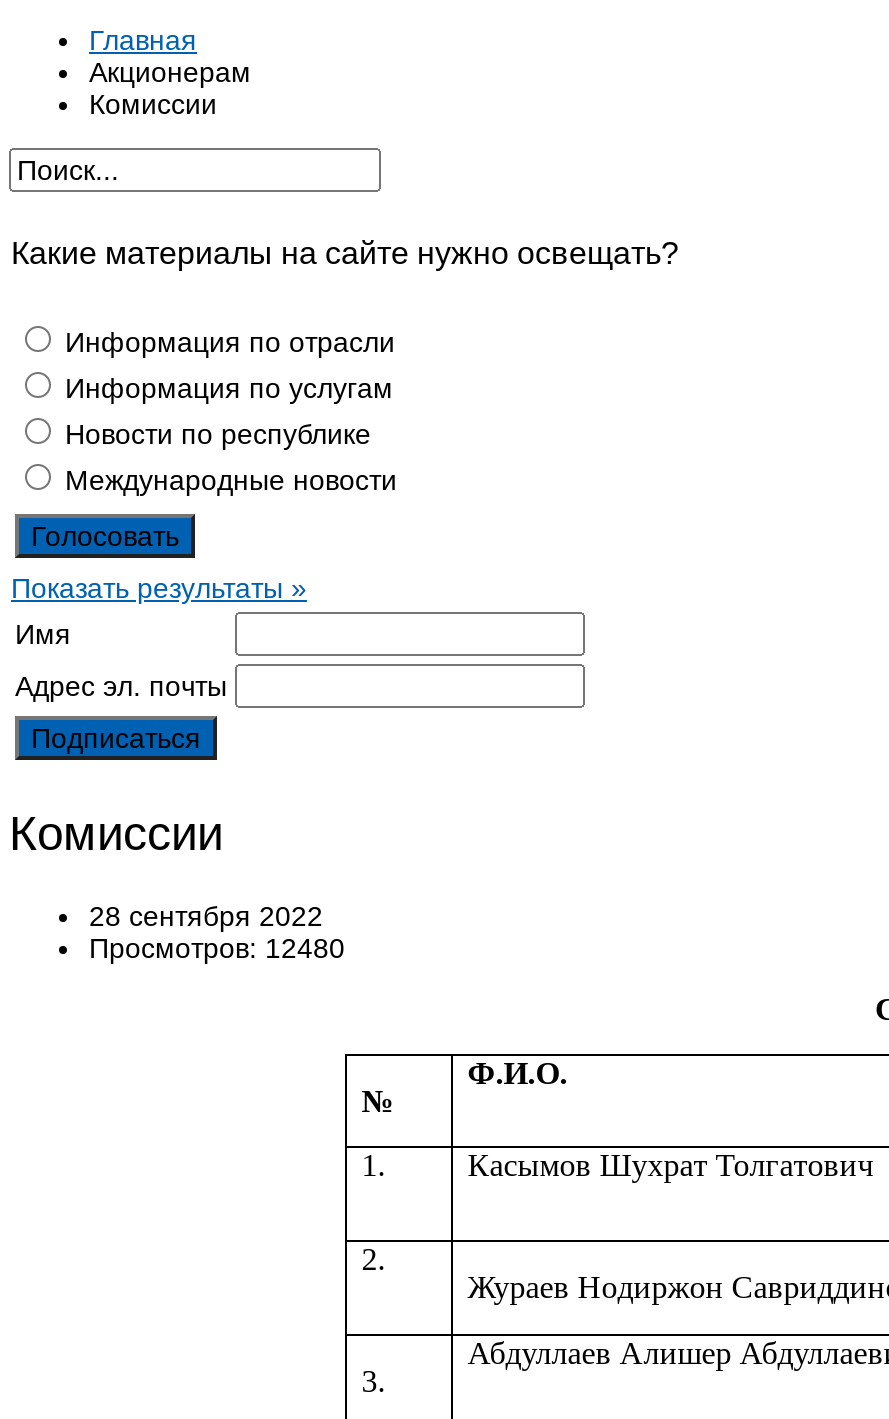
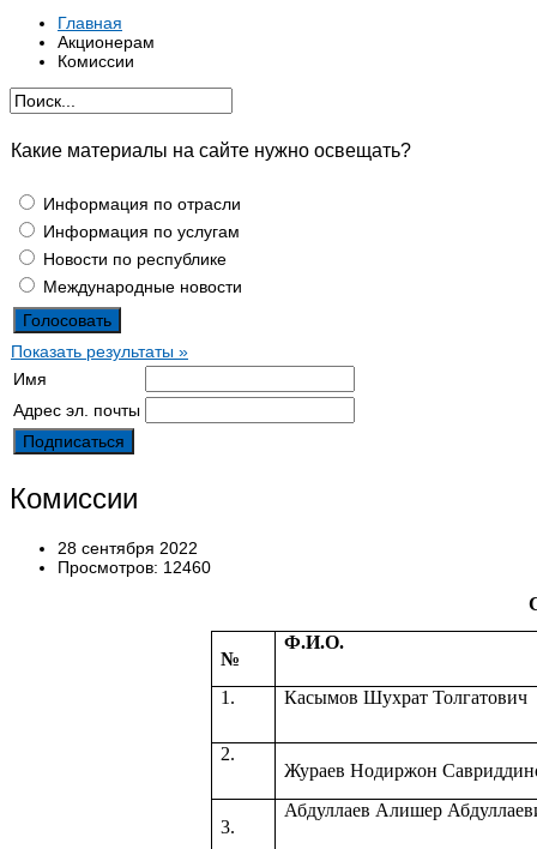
[89,933,345,965] Просмотров: 12480 -> [58,558,211,577] Просмотров: 12460

